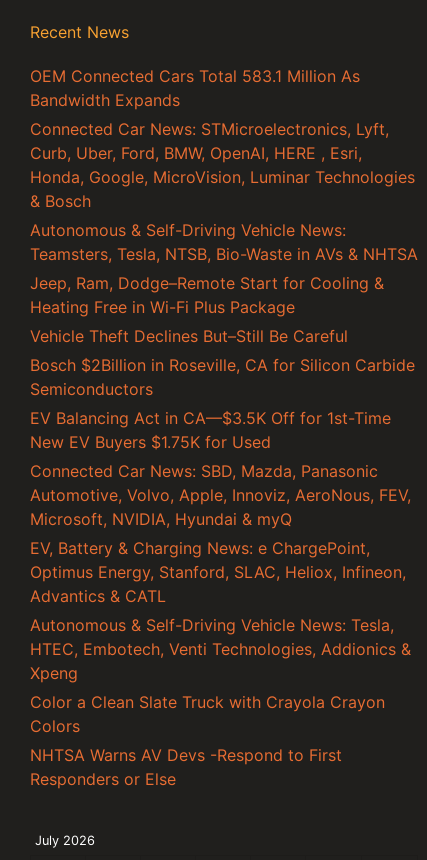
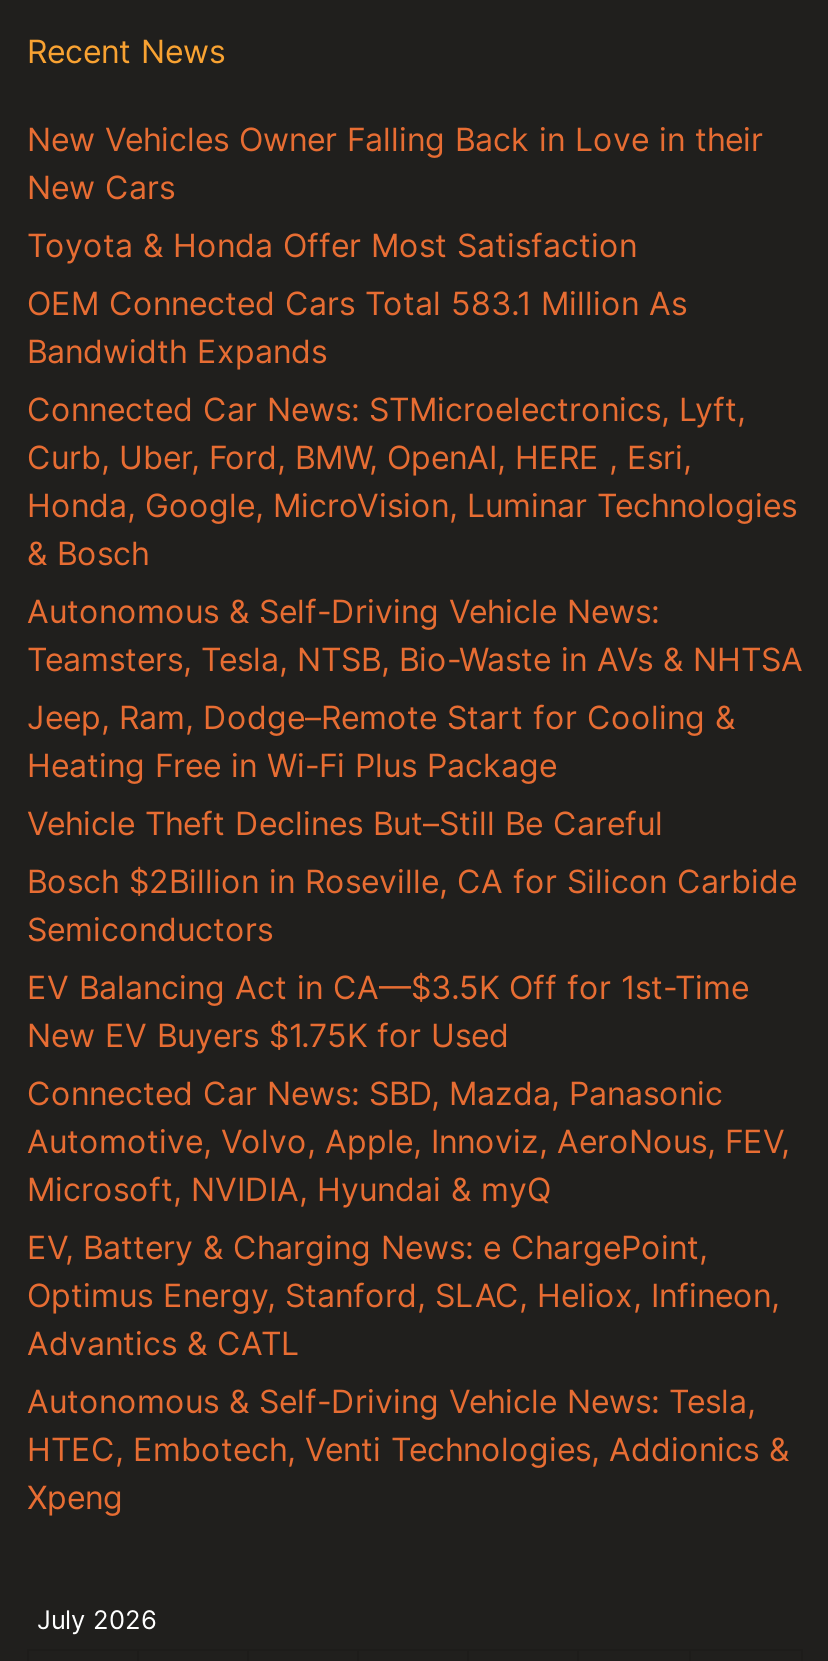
none -> [27,119,763,265] New Vehicles Owner Falling Back in Love in their | New Cars | Toyota & Honda Offer Most Satisfaction
moved [30,66,418,683] -> [27,283,803,1517]: OEM Connected Cars Total 583.1 Million As | Bandwidth Expands | Connected Car News: STMicroelectronics, Lyft, | ... | HTEC, Embotech, Venti Technologies, Addionics & | Xpeng
[30,692,385,789] Color a Clean Slate Truck with Crayola Crayon | Colors | NHTSA Warns AV Devs -Respond to First | Responders or Else -> none

